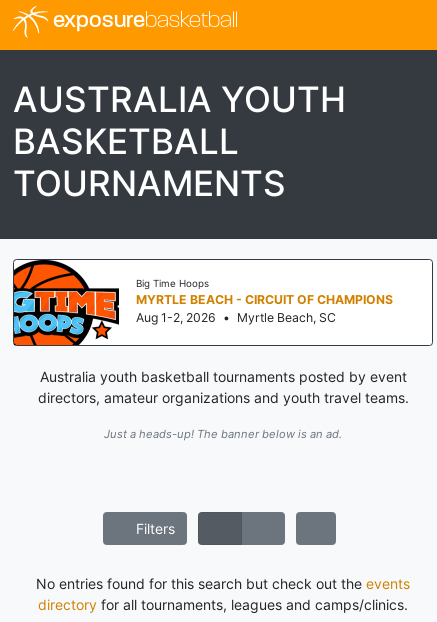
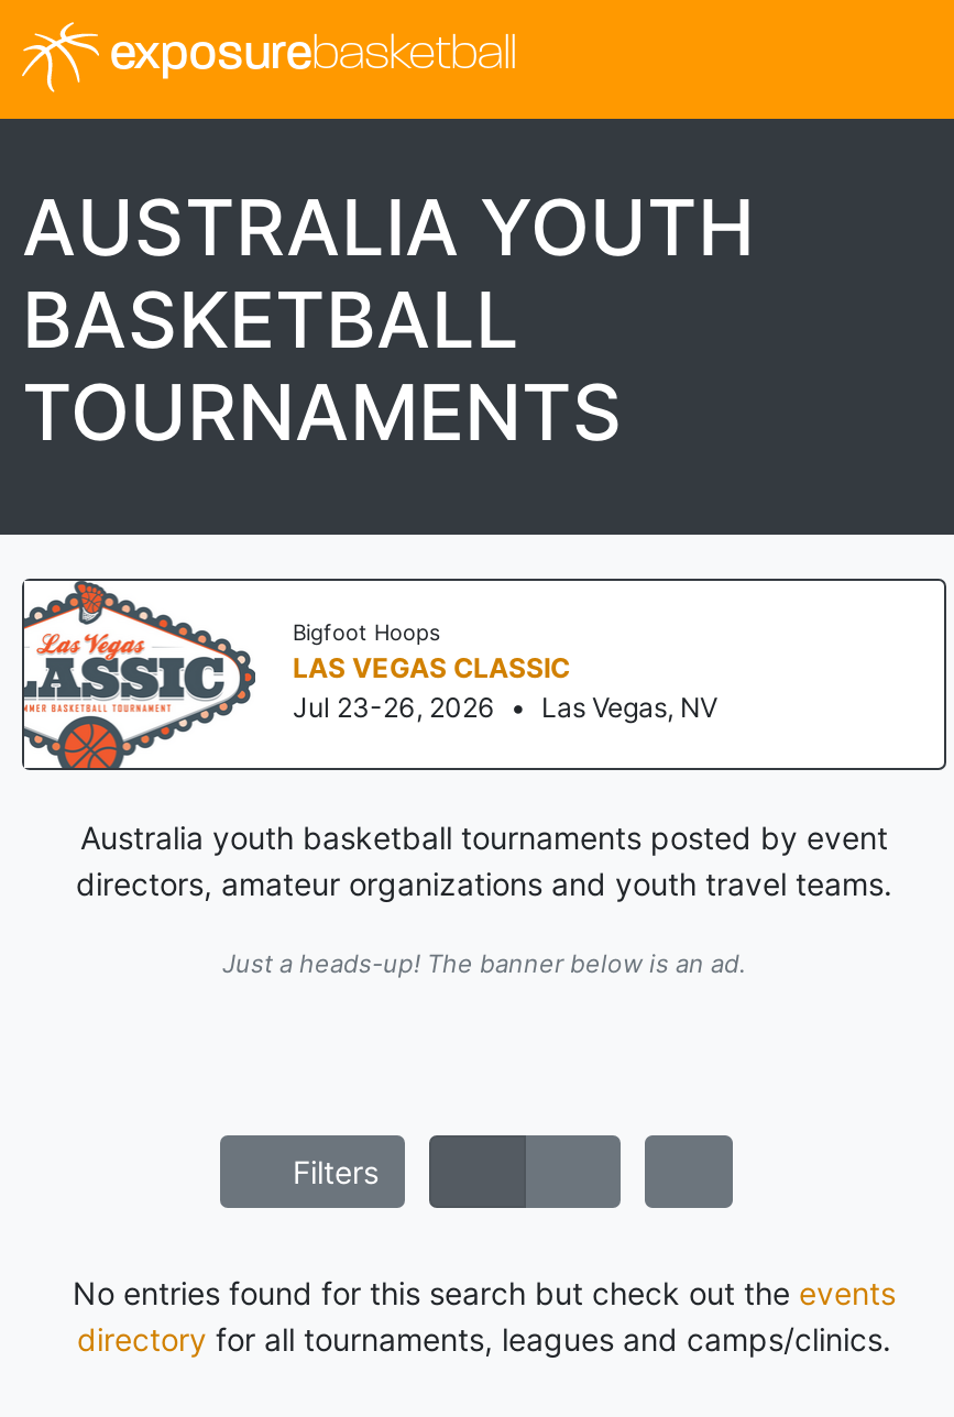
[13,259,393,346] [image] | Big Time Hoops | MYRTLE BEACH - CIRCUIT OF CHAMPIONS | Aug 1-2, 2026 • Myrtle Beach, SC -> [22,579,717,770] [image] | Bigfoot Hoops | LAS VEGAS CLASSIC | Jul 23-26, 2026 • Las Vegas, NV

